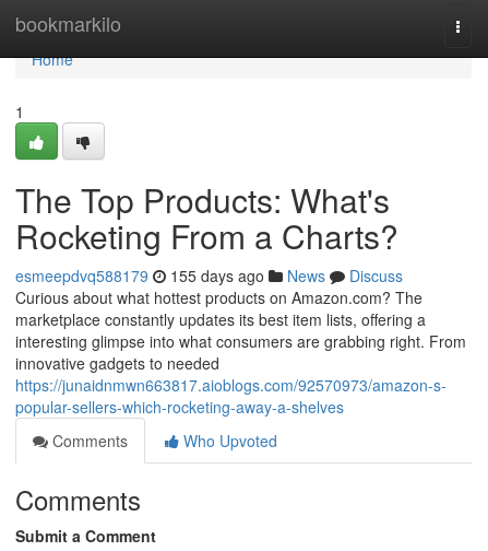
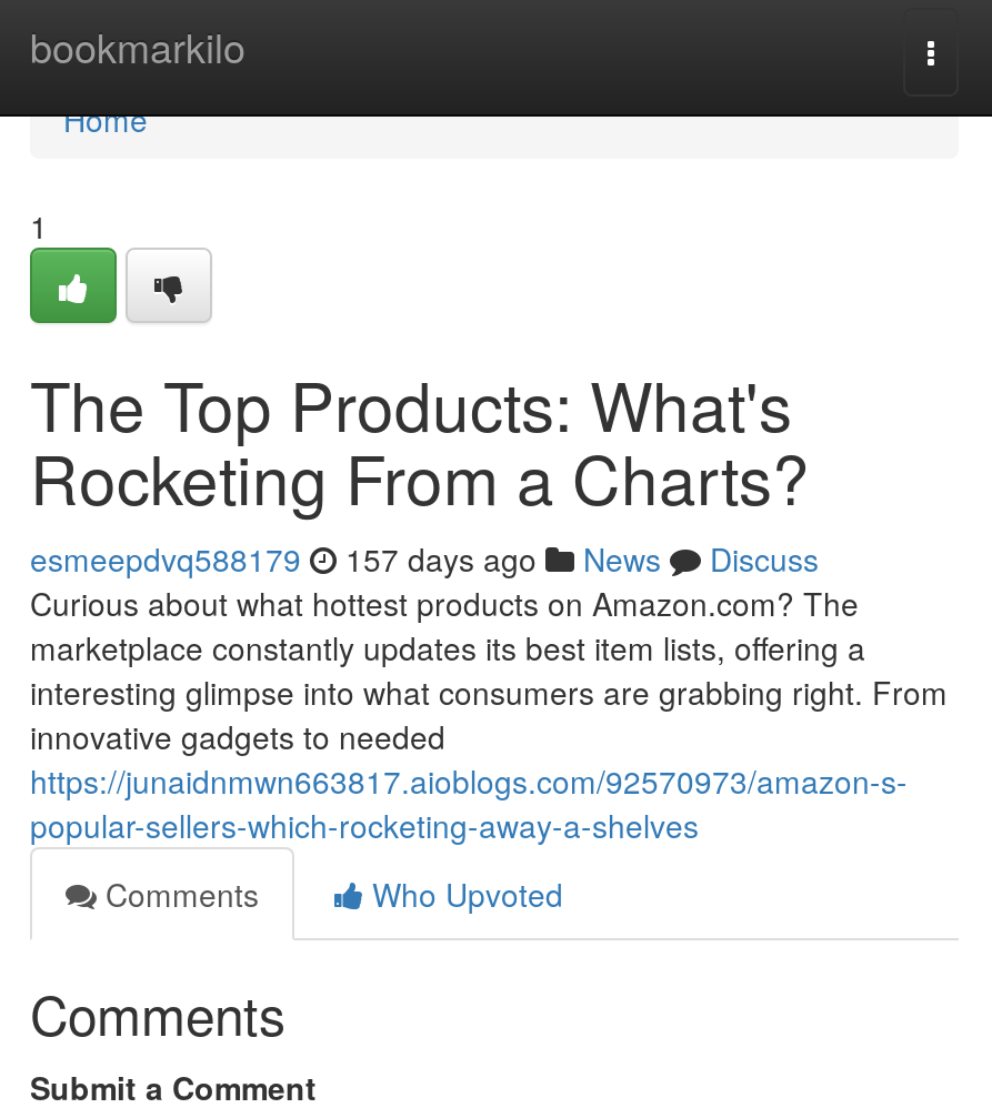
[15,265,403,286] esmeepdvq588179 155 days ago News Discuss -> [30,536,819,581] esmeepdvq588179 157 days ago News Discuss

